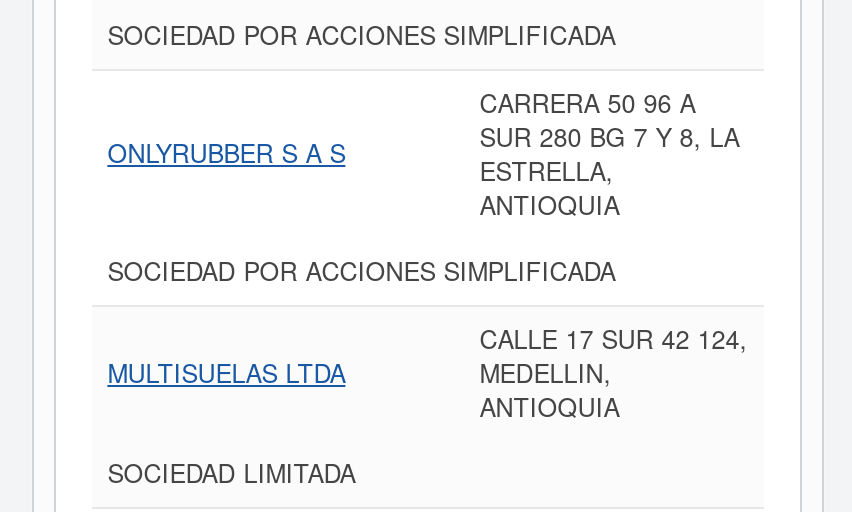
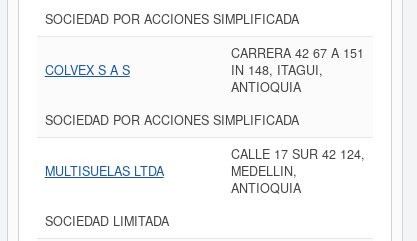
[479,85,739,189] CARRERA 50 96 A | SUR 280 BG 7 Y 8, LA | ESTRELLA, -> [231,44,364,79] CARRERA 42 67 A 151 | IN 148, ITAGUI,
[107,135,345,171] ONLYRUBBER S A S -> [45,61,130,79] COLVEX S A S

